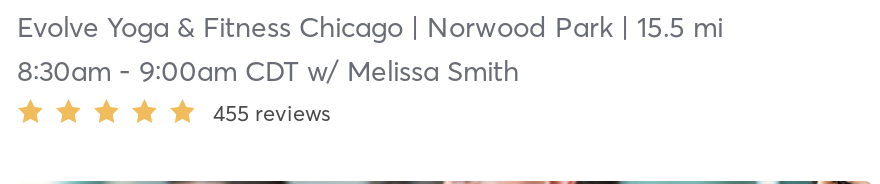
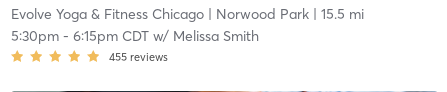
[17,54,519,90] 8:30am - 9:00am CDT w/ Melissa Smith -> [10,27,258,45] 5:30pm - 6:15pm CDT w/ Melissa Smith

